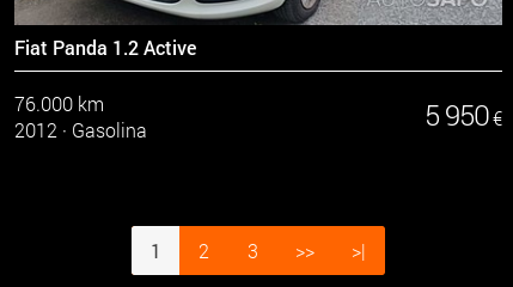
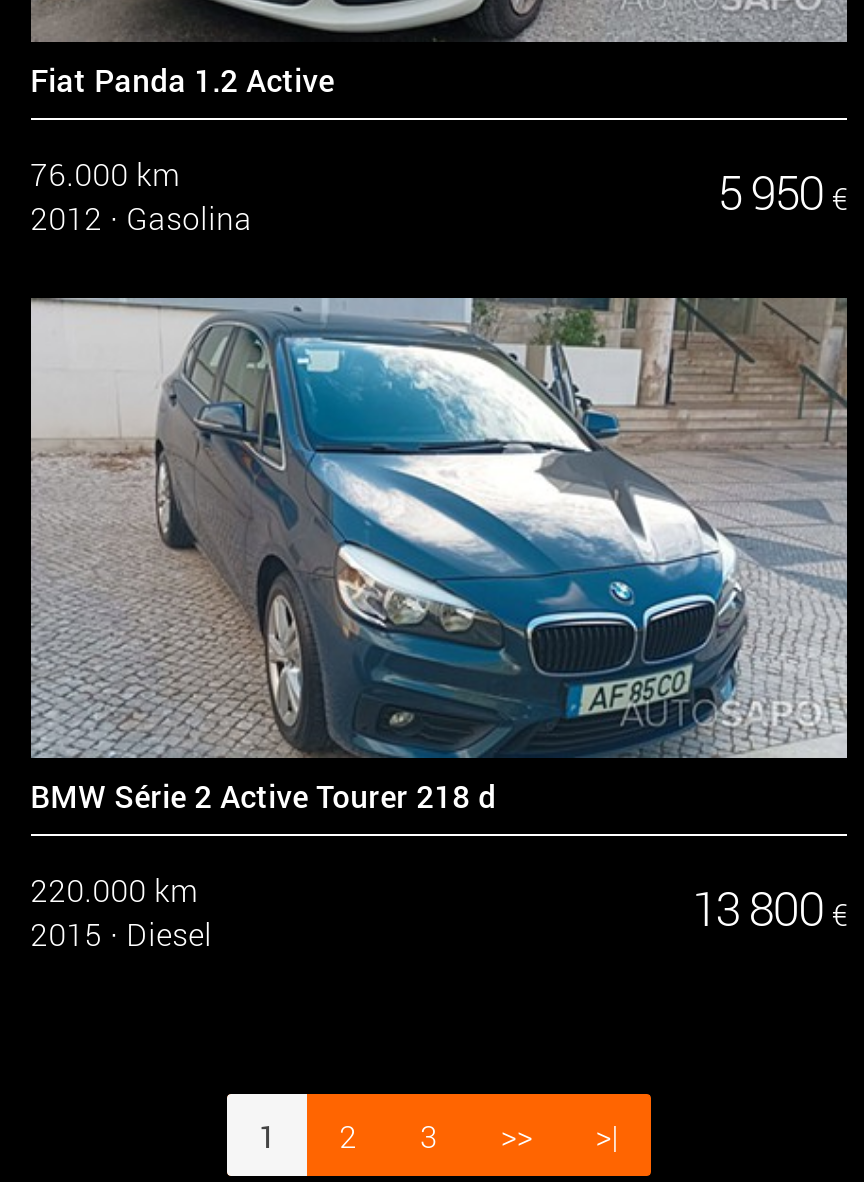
none -> [30,296,848,955] [image] | BMW Série 2 Active Tourer 218 d | 220.000 km | 2015 · Diesel | 13 800 €

